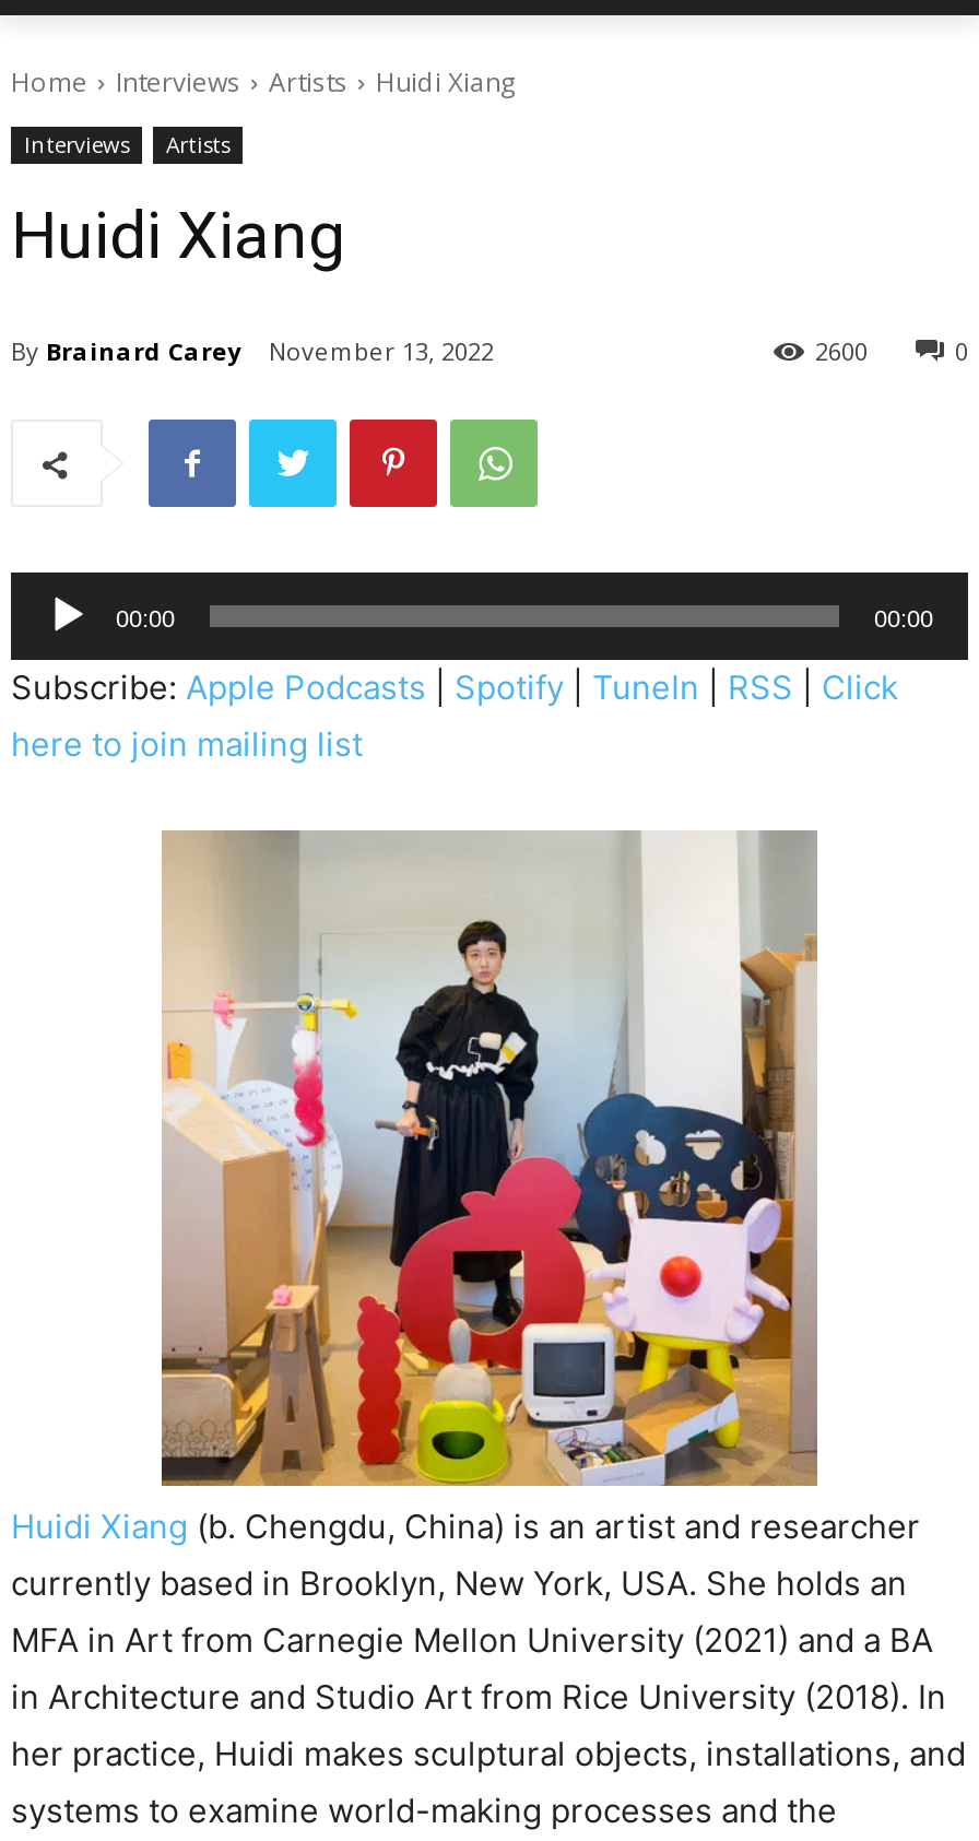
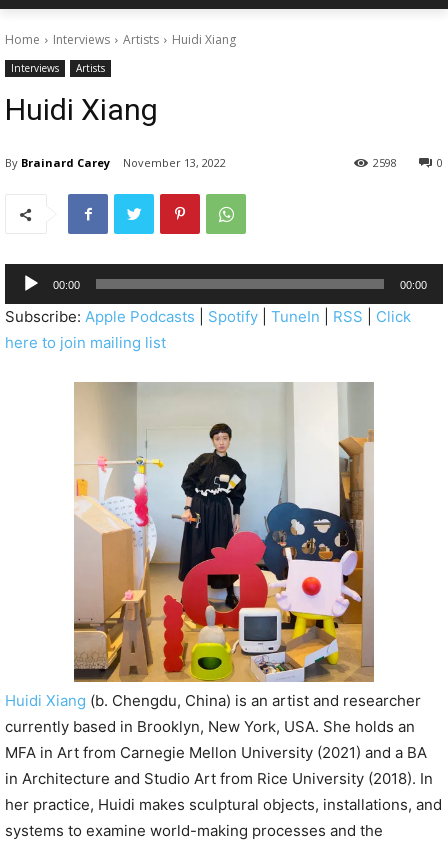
[815,335,868,367] 2600 -> [373,155,397,170] 2598

